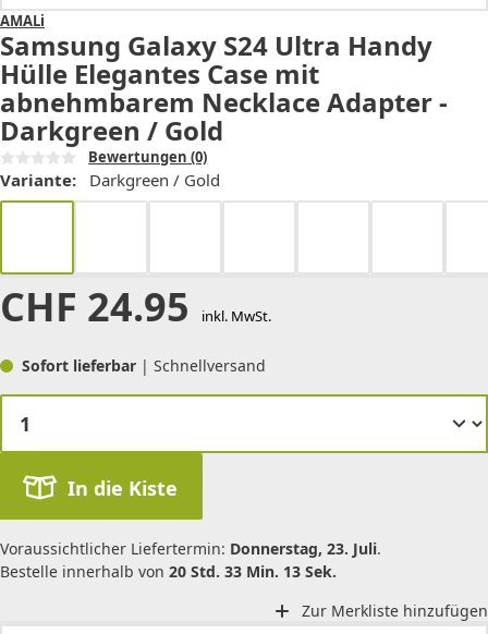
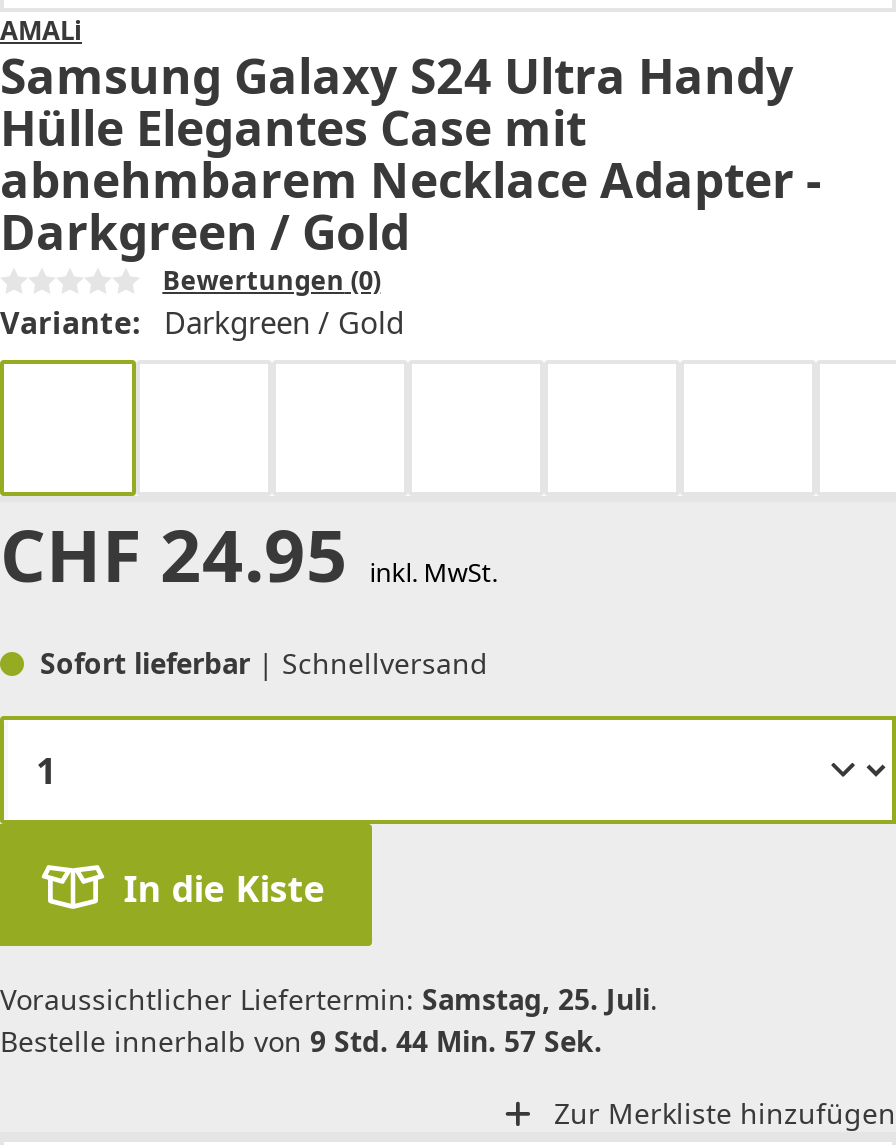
[0,538,381,558] Voraussichtlicher Liefertermin: Donnerstag, 23. Juli. -> [0,979,658,1017] Voraussichtlicher Liefertermin: Samstag, 25. Juli.
[0,561,337,581] Bestelle innerhalb von 20 Std. 33 Min. 13 Sek. -> [0,1021,602,1059] Bestelle innerhalb von 9 Std. 44 Min. 57 Sek.

